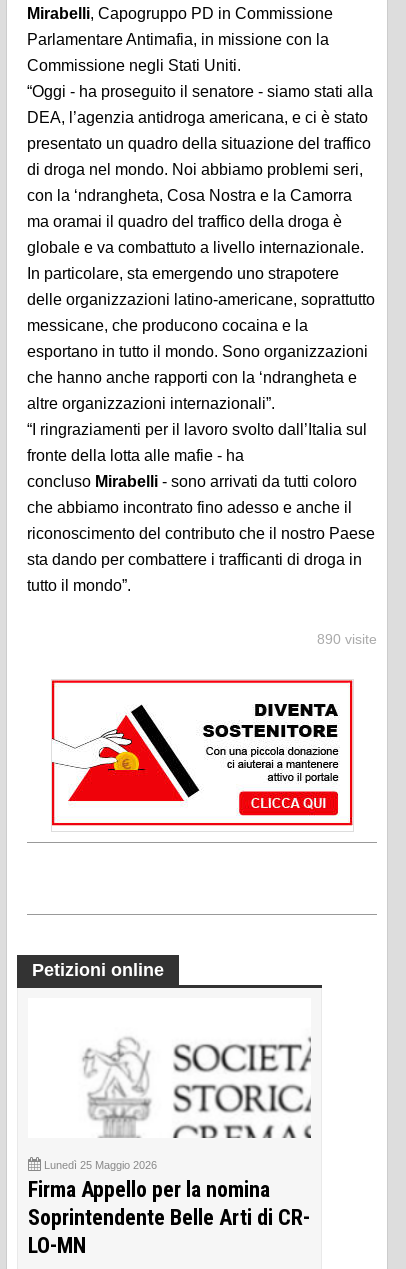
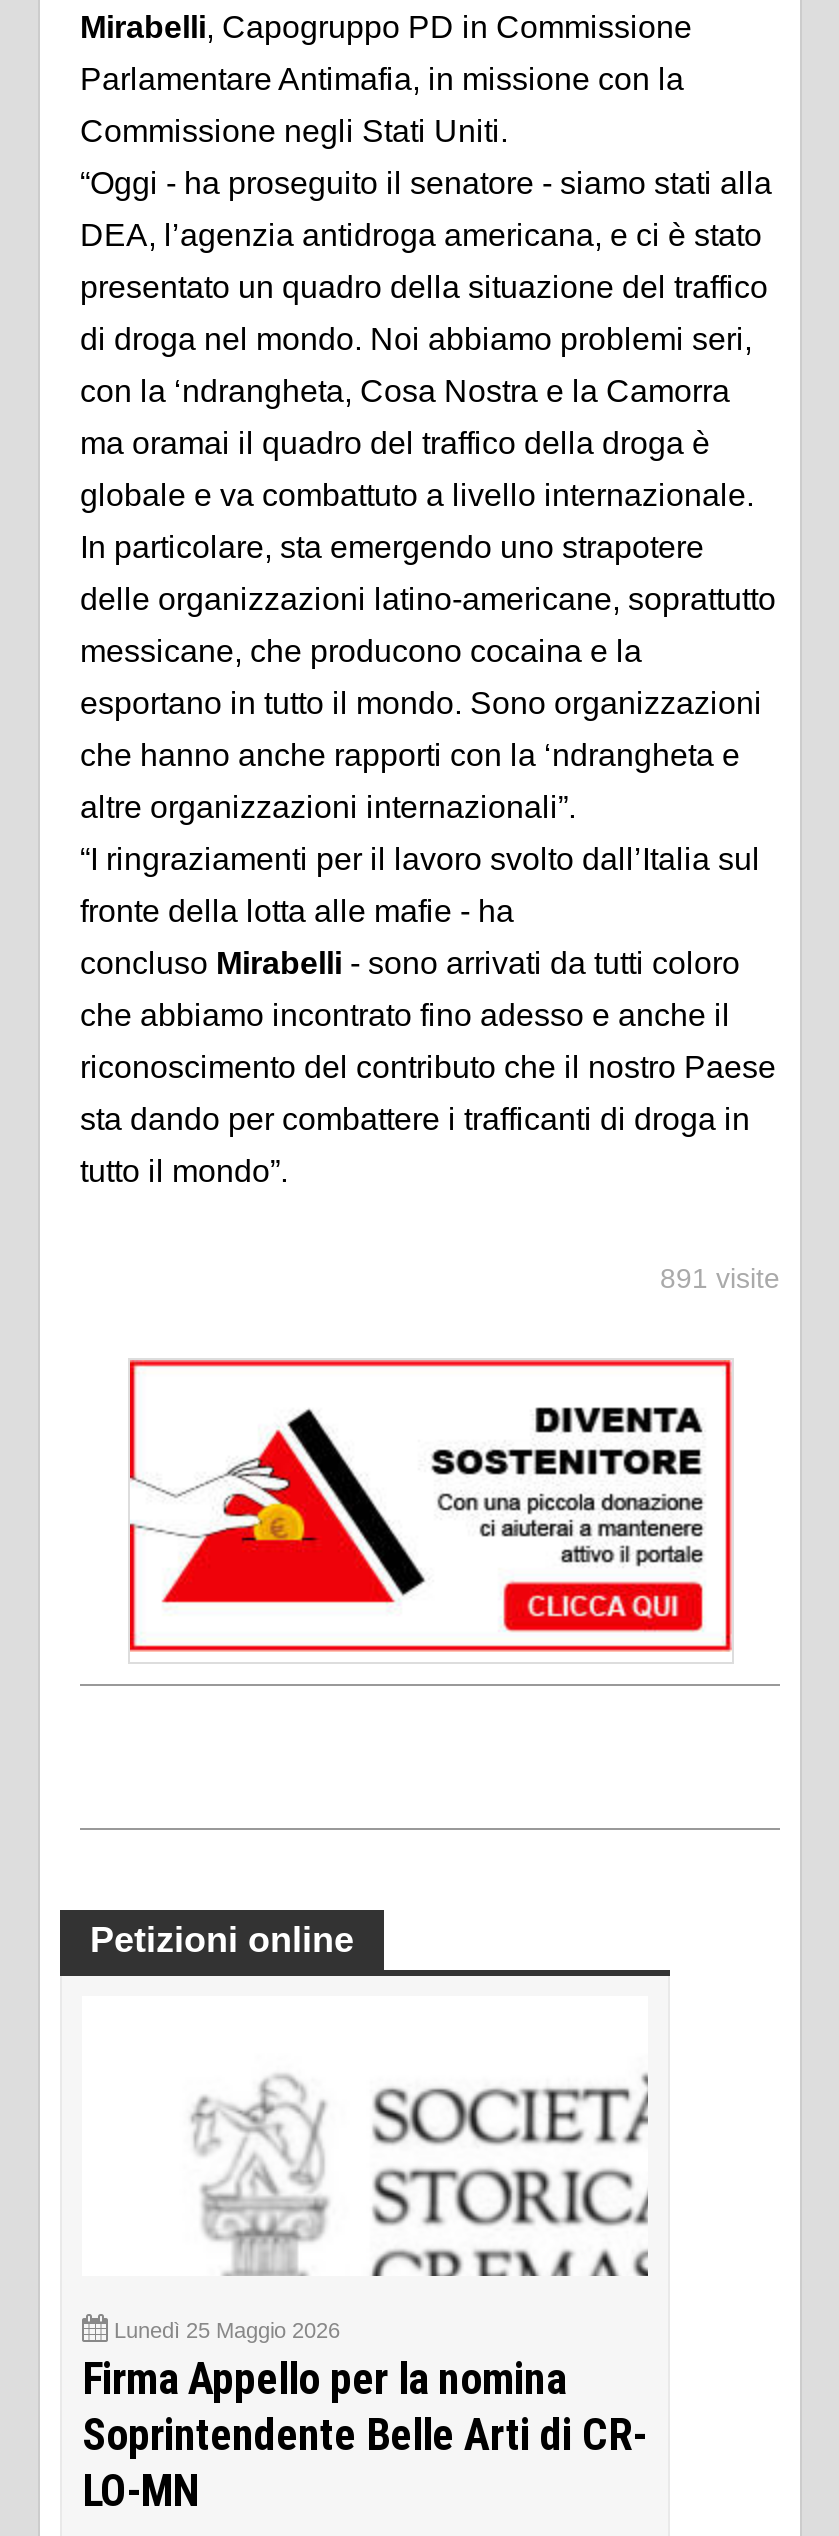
[317,631,377,647] 890 visite -> [660,1262,780,1294] 891 visite

